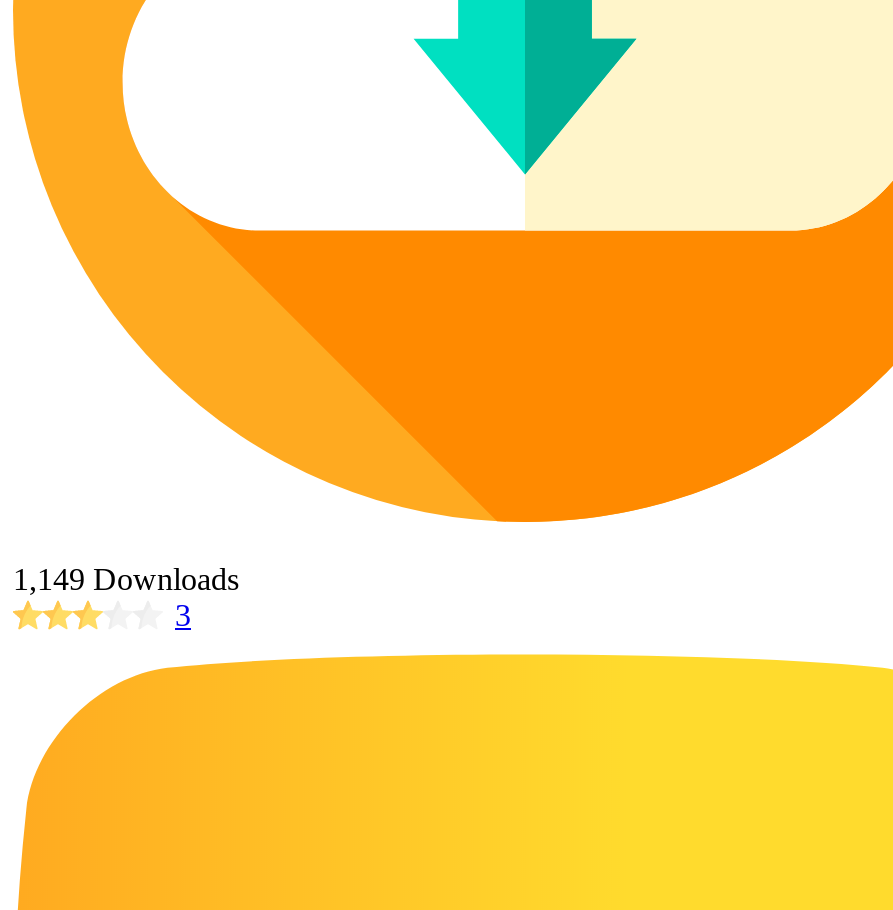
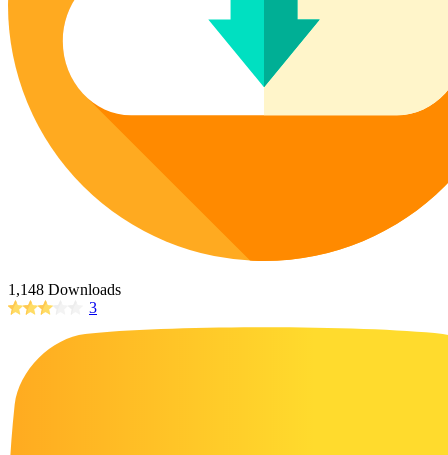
[13,562,239,596] 1,149 Downloads -> [8,281,121,298] 1,148 Downloads

